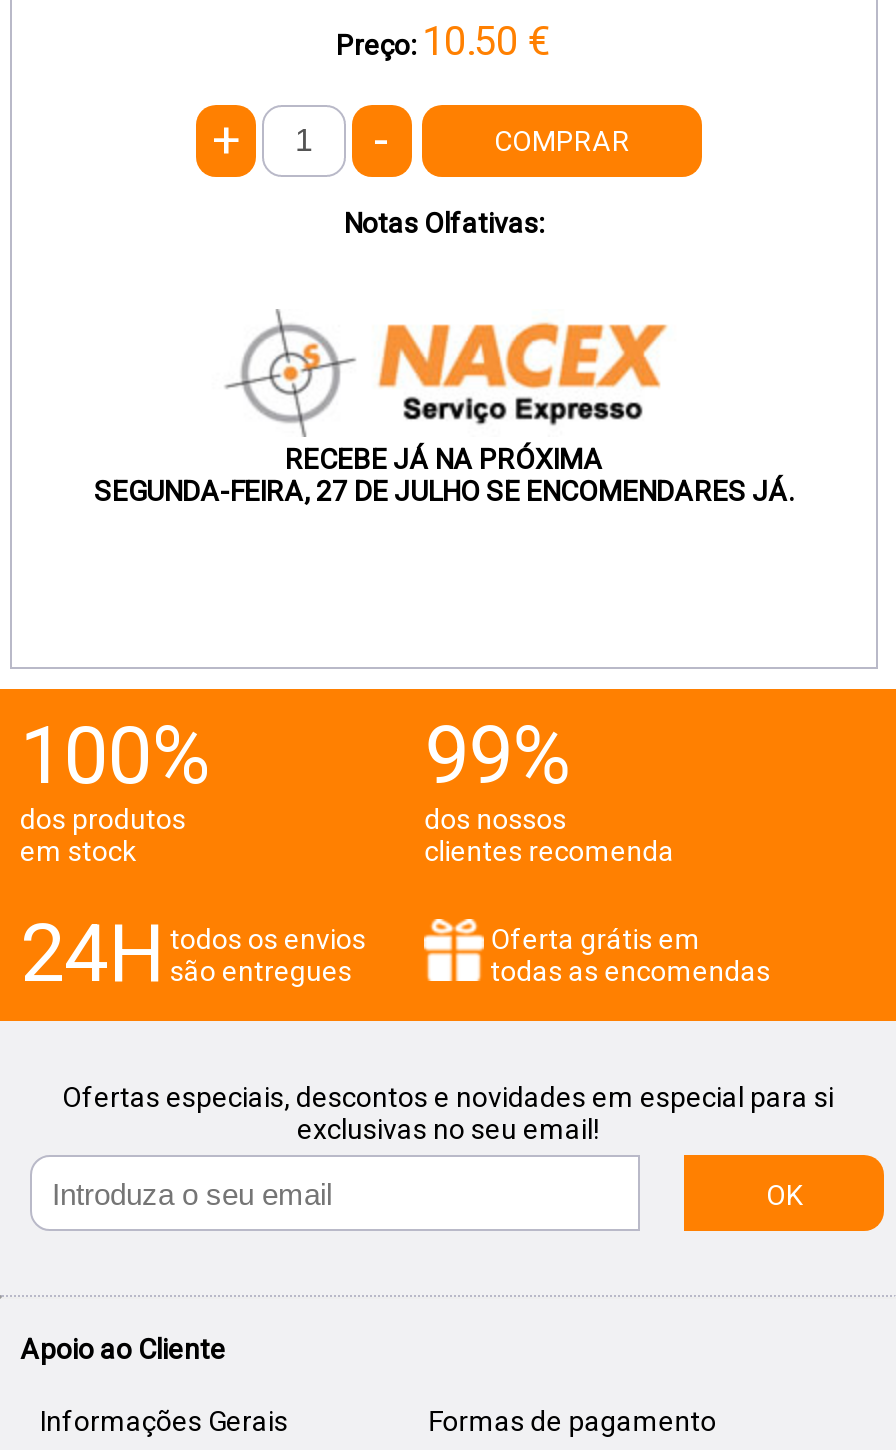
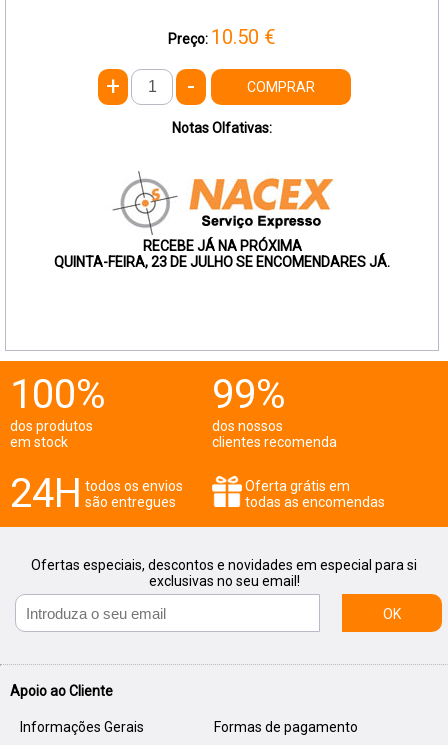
[94,475,794,507] SEGUNDA-FEIRA, 27 DE JULHO SE ENCOMENDARES JÁ. -> [54,254,390,270] QUINTA-FEIRA, 23 DE JULHO SE ENCOMENDARES JÁ.

